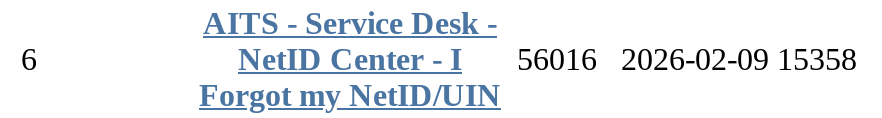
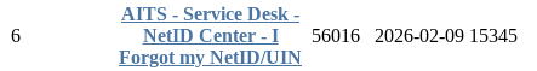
[238,42,857,76] NetID Center - I 56016 2026-02-09 15358 -> [142,25,518,45] NetID Center - I 56016 2026-02-09 15345

